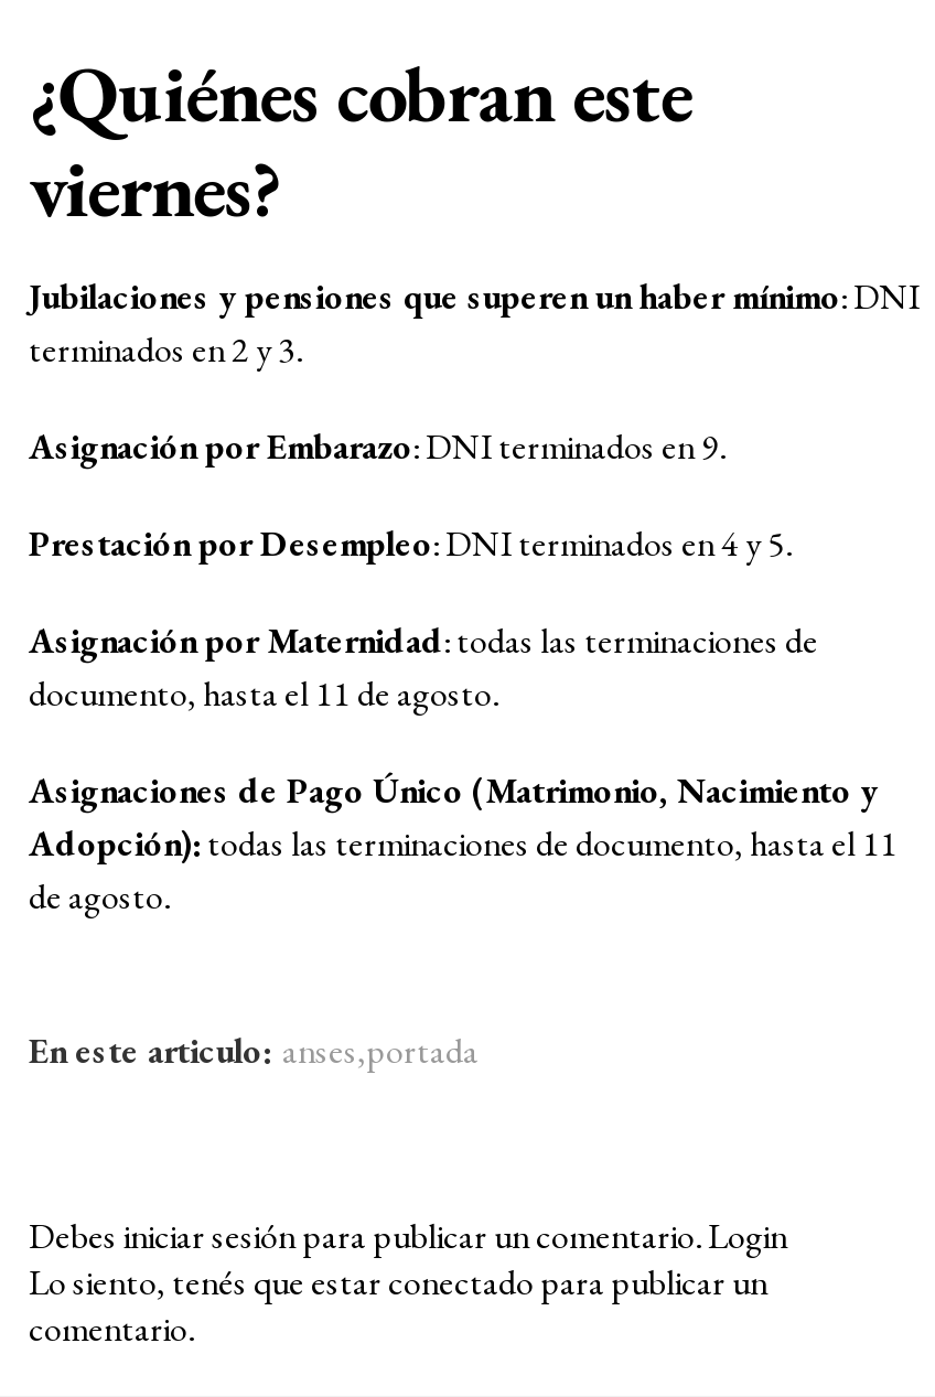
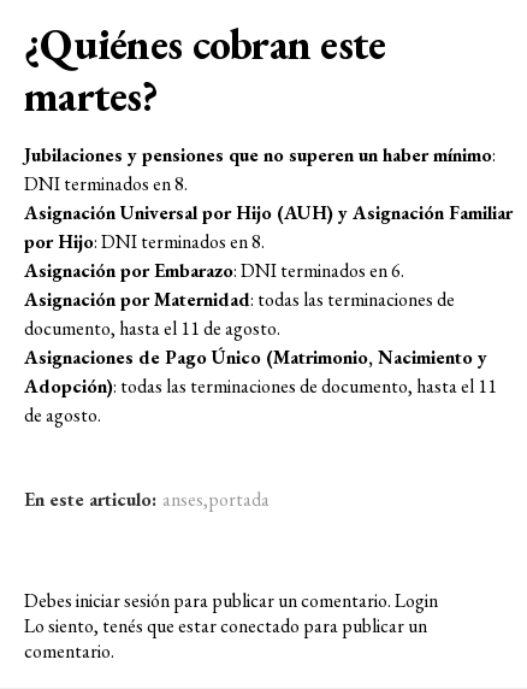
[29,136,920,566] viernes? | Jubilaciones y pensiones que superen un haber mínimo: DNI | terminados en 2 y 3. | Asignación por Embarazo: DNI terminados en 9. | Prestación por Desempleo: DNI terminados en 4 y 5. -> [24,67,513,283] martes? | Jubilaciones y pensiones que no superen un haber mínimo: | DNI terminados en 8. | Asignación Universal por Hijo (AUH) y Asignación Familiar | por Hijo: DNI terminados en 8. | Asignación por Embarazo: DNI terminados en 6.

